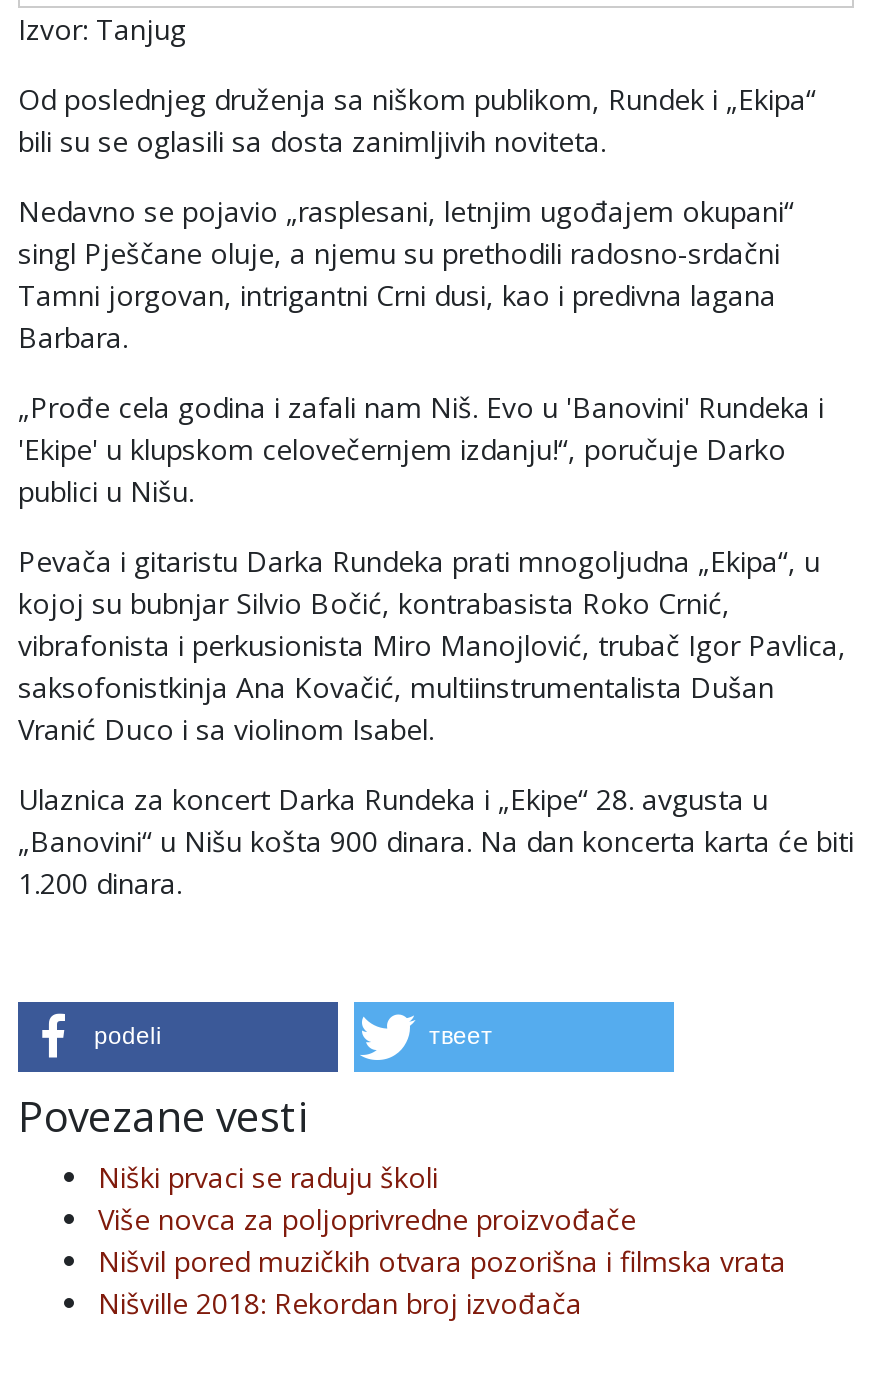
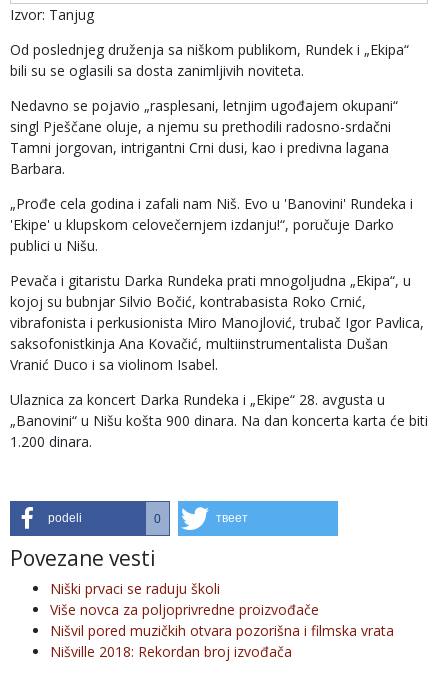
none -> [154,512,161,526] 0

